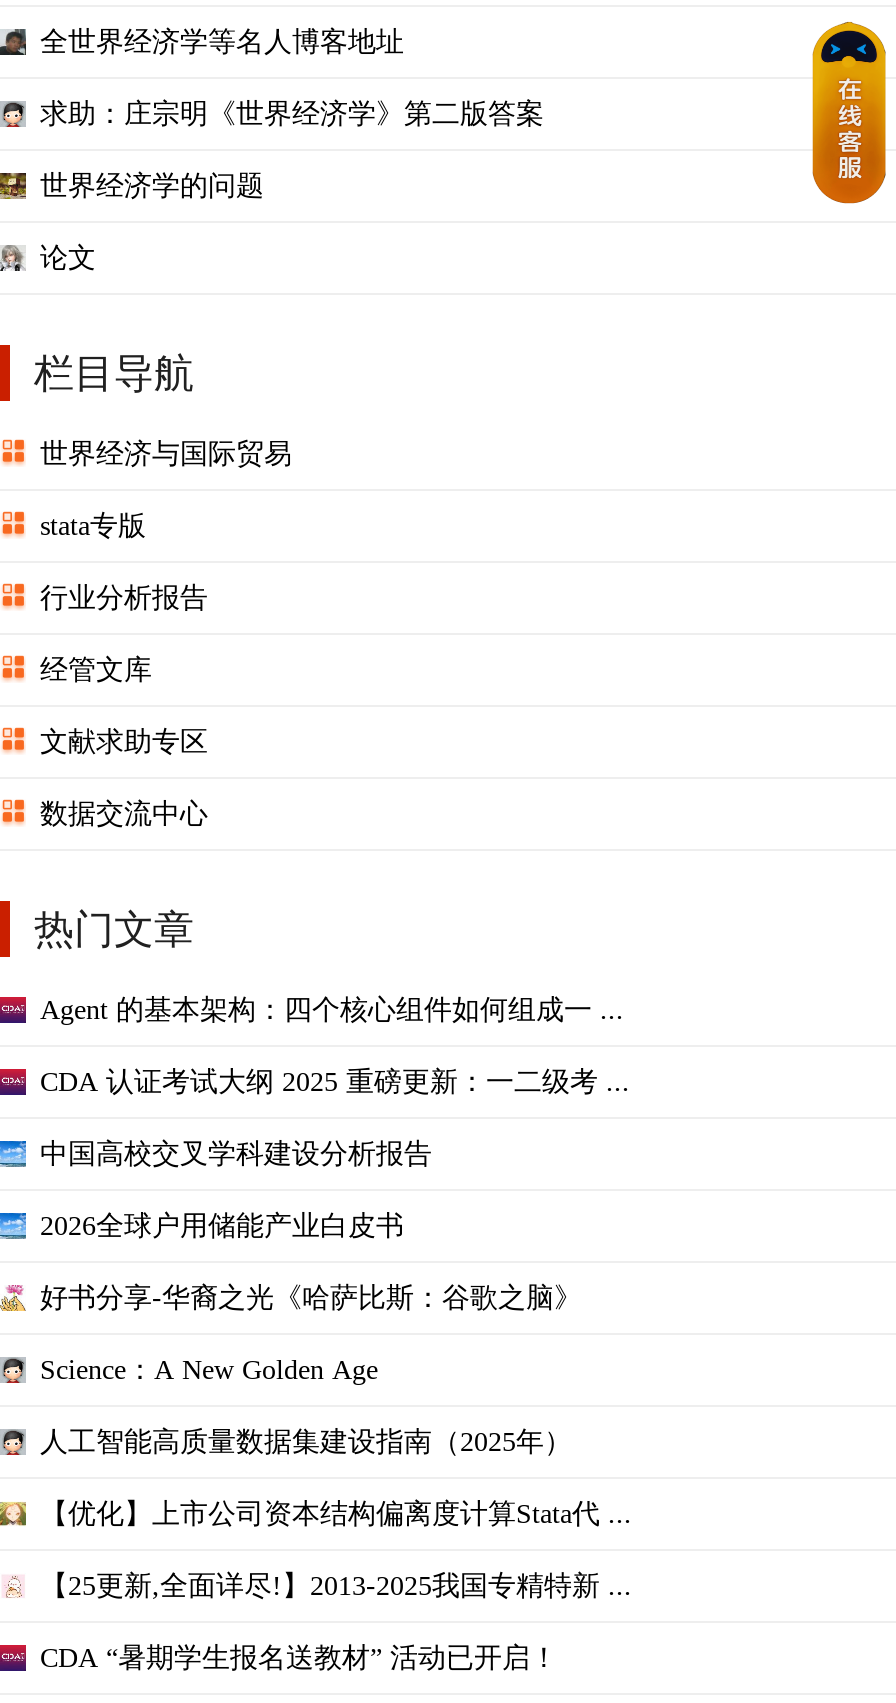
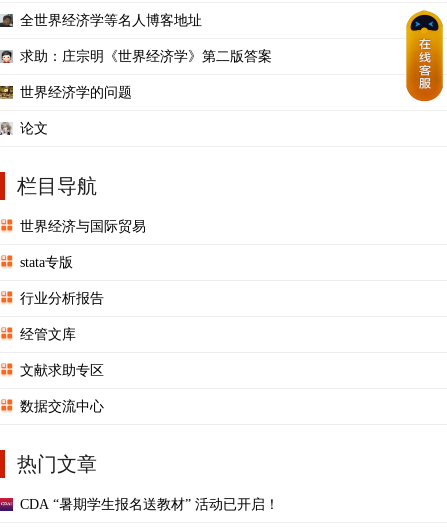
[40,995,632,1601] Agent 的基本架构：四个核心组件如何组成一 ... | CDA 认证考试大纲 2025 重磅更新：一二级考 ... | 中国高校交叉学科建设分析报告 | 2026全球户用储能产业白皮书 | 好书分享-华裔之光《哈萨比斯：谷歌之脑》 | Science：A New Golden Age | 人工智能高质量数据集建设指南（2025年） | 【优化】上市公司资本结构偏离度计算Stata代 ... | 【25更新,全面详尽!】2013-2025我国专精特新 ... -> none

